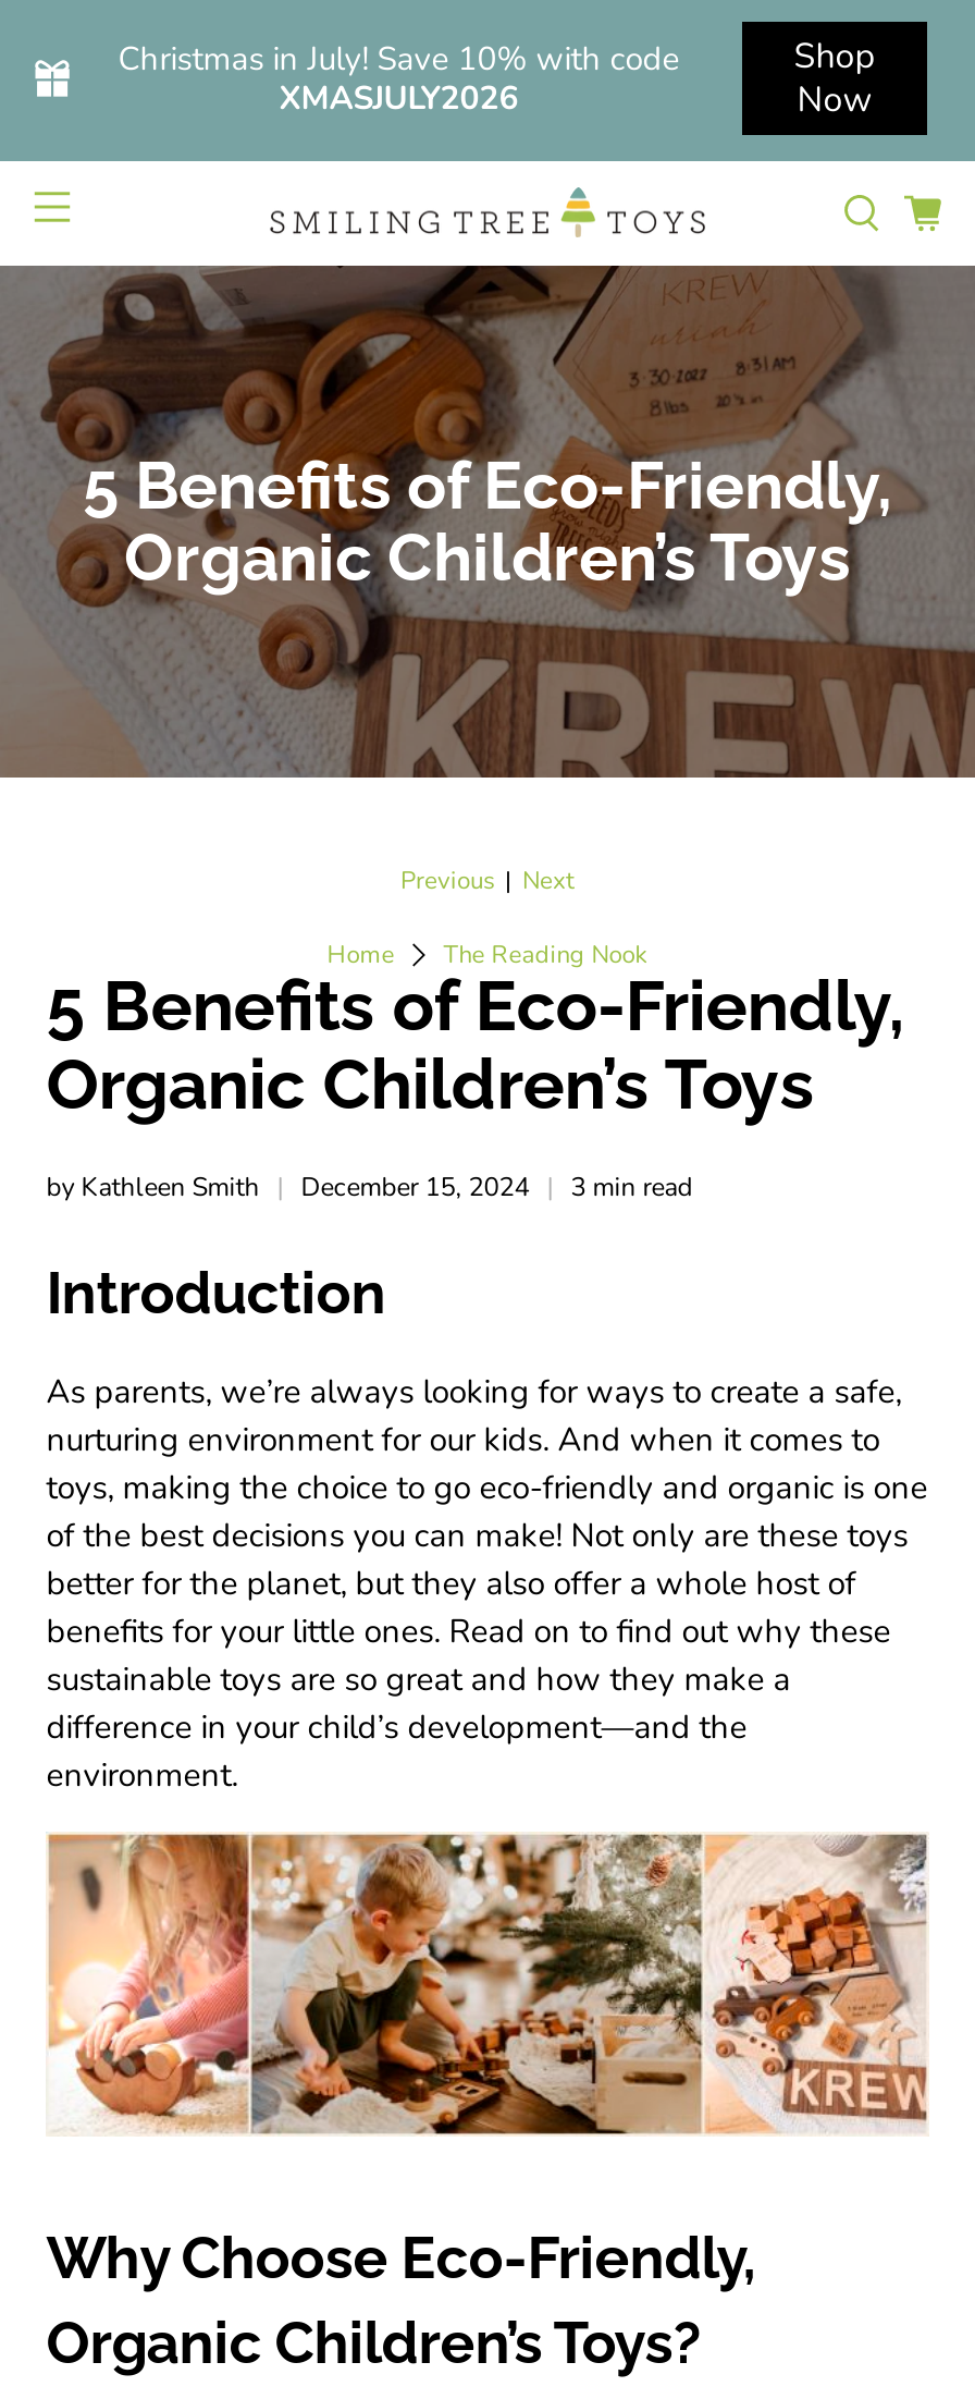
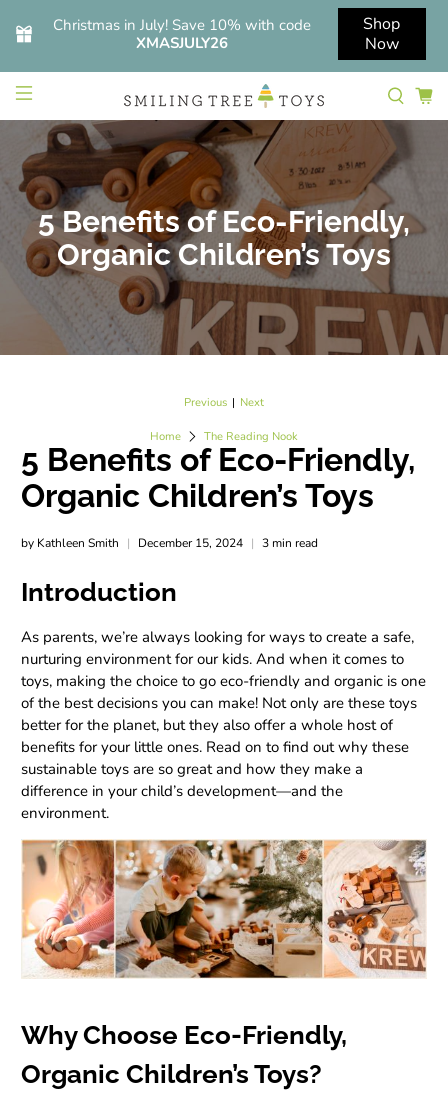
[279,77,518,120] XMASJULY2026 -> [136,33,228,53] XMASJULY26

